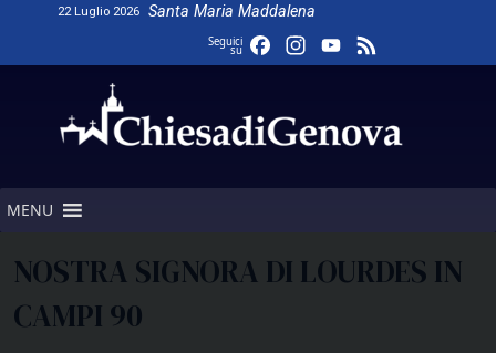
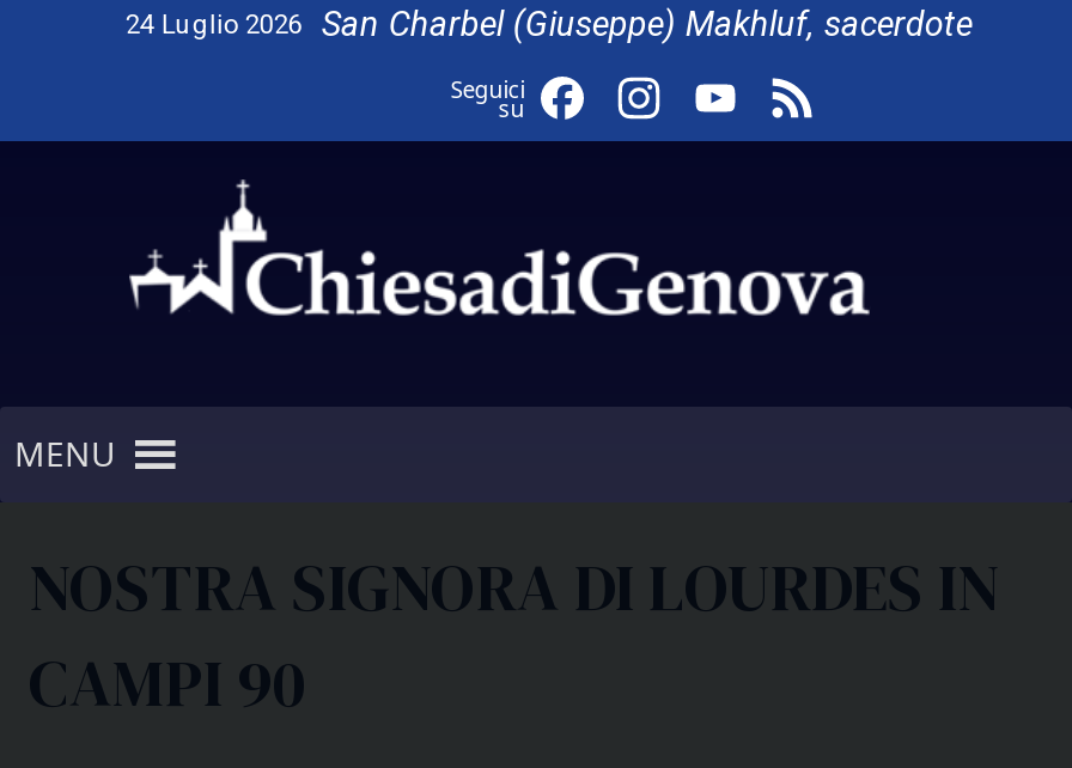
[58,2,316,21] 22 Luglio 2026 | Santa Maria Maddalena -> [125,5,972,45] 24 Luglio 2026 | San Charbel (Giuseppe) Makhluf, sacerdote

